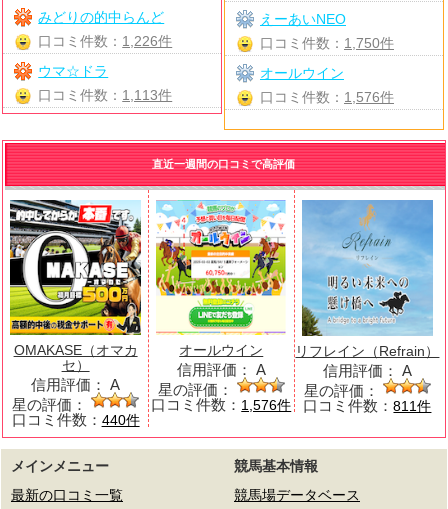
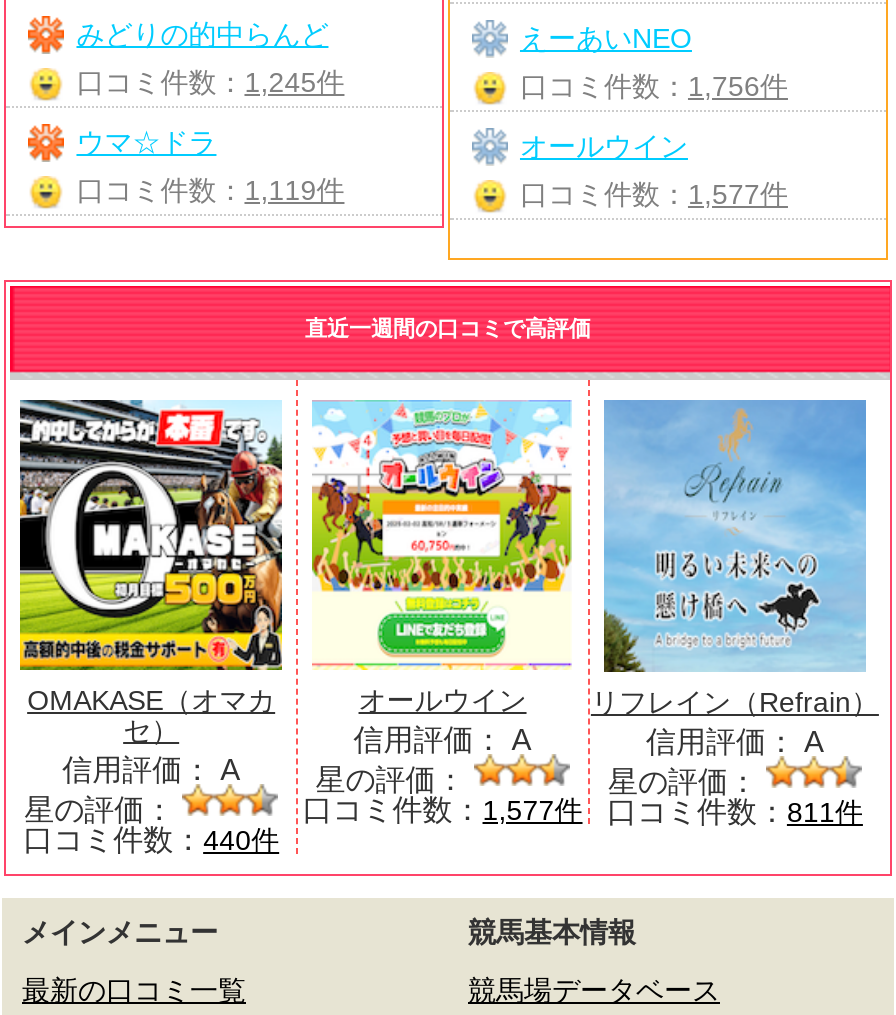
[38,33,172,49] 口コミ件数：1,226件 -> [76,66,344,98] 口コミ件数：1,245件
[260,35,394,51] 口コミ件数：1,750件 -> [520,70,788,102] 口コミ件数：1,756件
[38,87,172,103] 口コミ件数：1,113件 -> [76,174,344,206] 口コミ件数：1,119件
[260,89,394,105] 口コミ件数：1,576件 -> [520,178,788,210] 口コミ件数：1,577件
[151,396,291,413] 口コミ件数：1,576件 -> [303,792,583,826] 口コミ件数：1,577件

